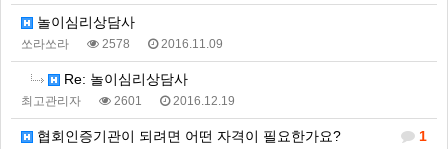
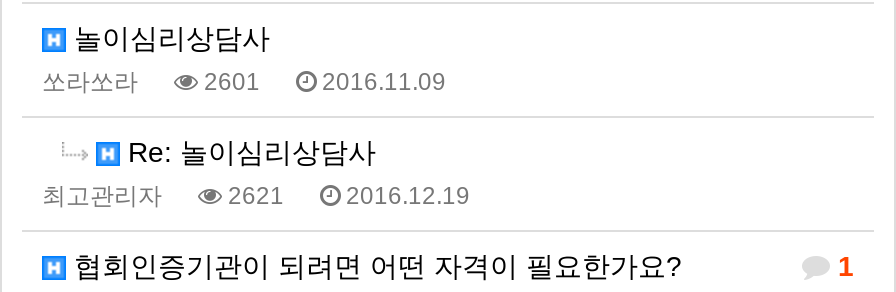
[99,37,223,51] 2578 2016.11.09 -> [198,68,446,96] 2601 2016.11.09
[111,94,235,108] 2601 2016.12.19 -> [222,182,470,210] 2621 2016.12.19

